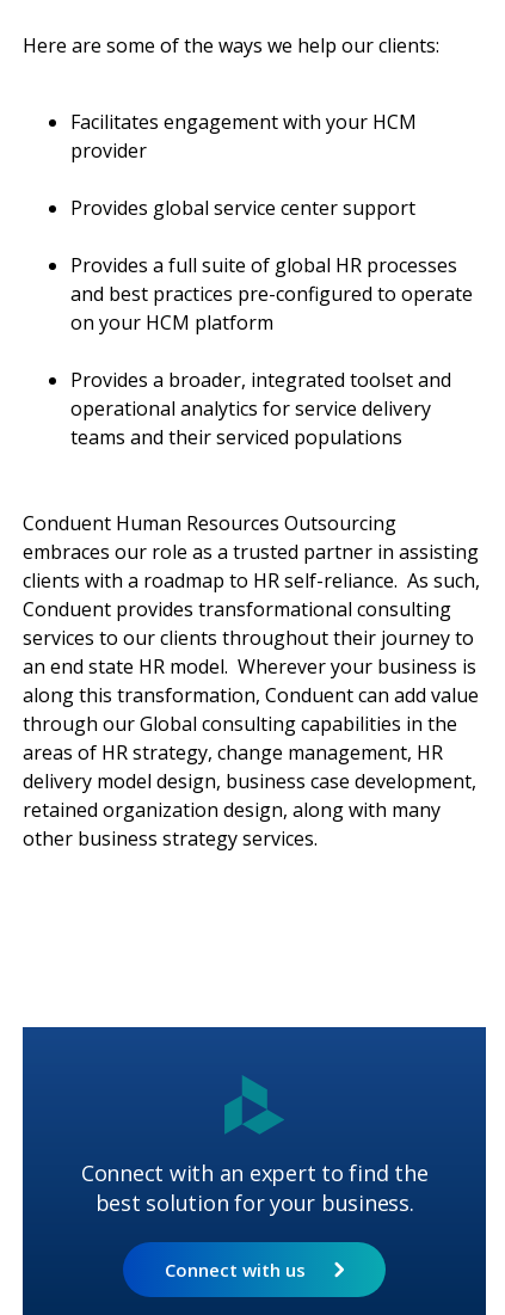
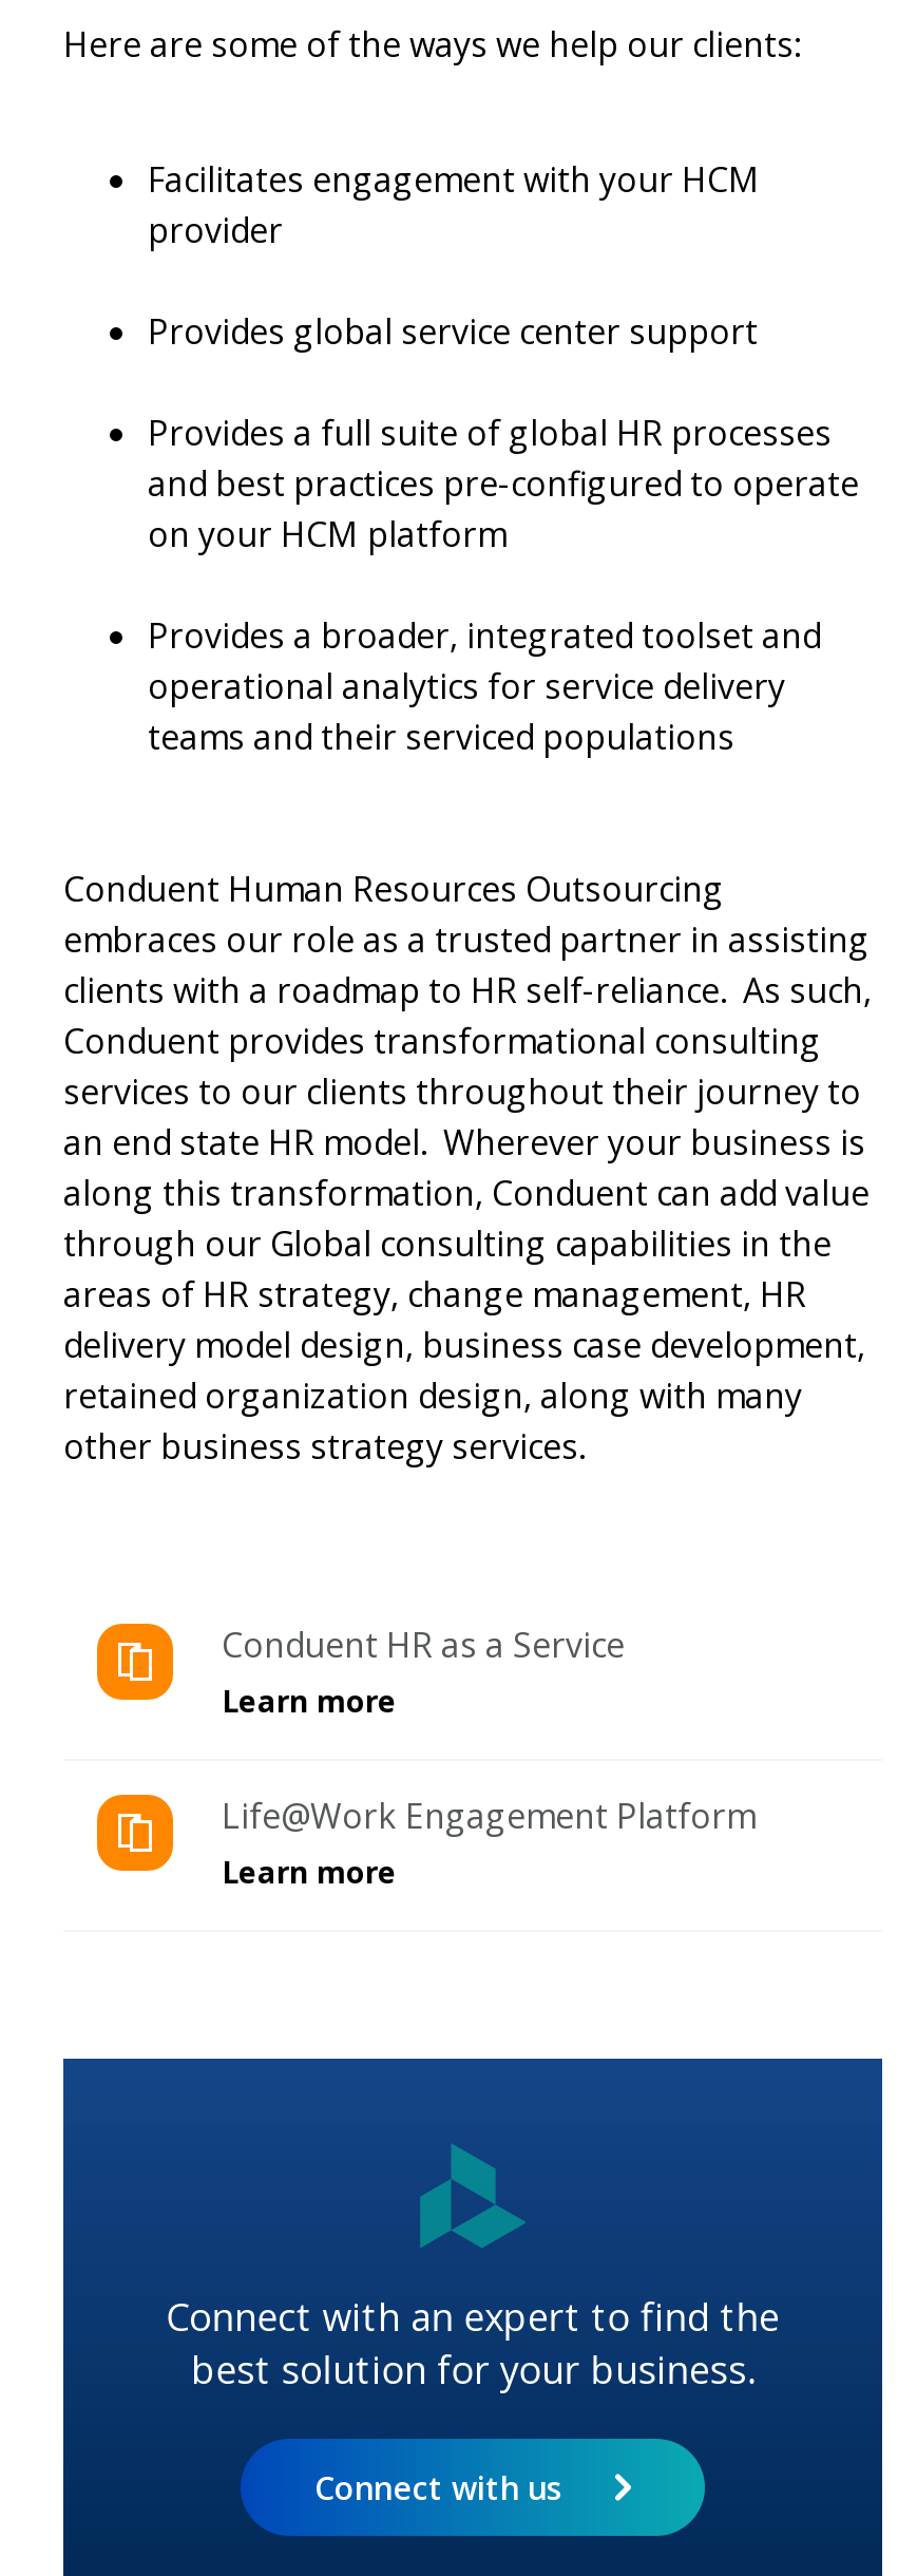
none -> [95,1622,756,1892] [image] | Conduent HR as a Service | Learn more | Life@Work Engagement Platform | Learn more
none -> [95,1793,175,1873] [image]

